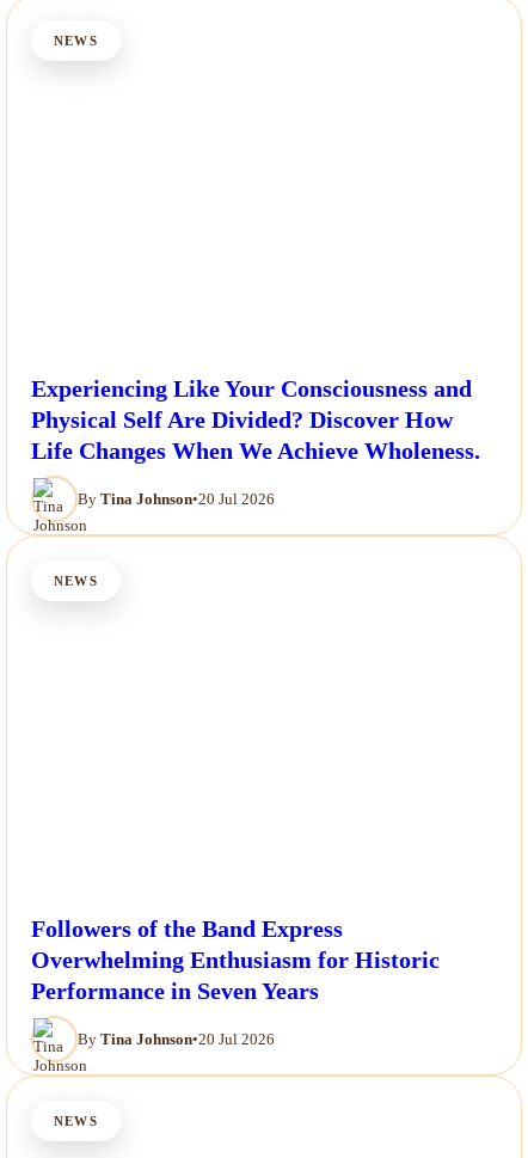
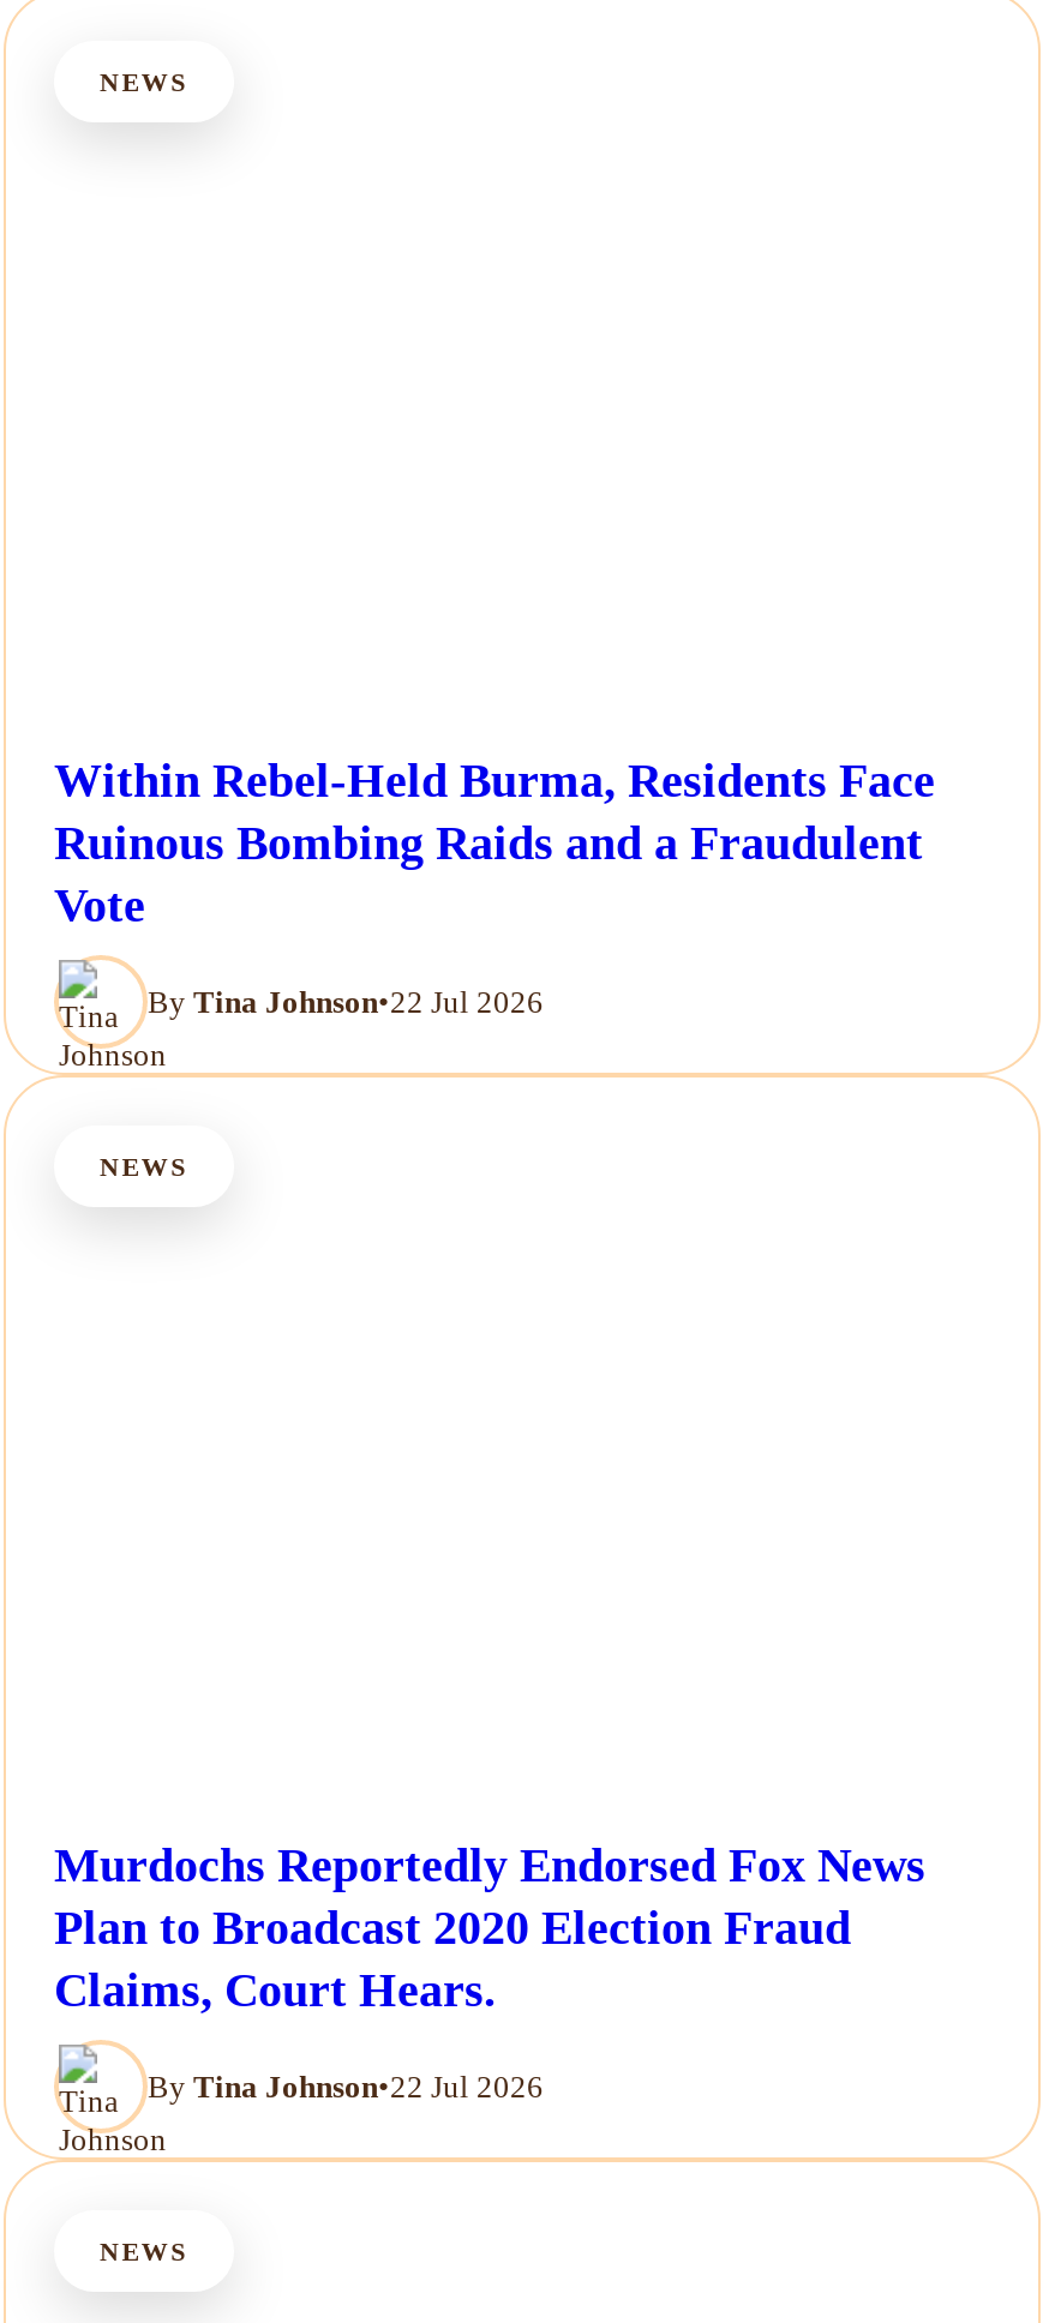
[31,375,480,464] Experiencing Like Your Consciousness and | Physical Self Are Divided? Discover How | Life Changes When We Achieve Wholeness. -> [54,754,935,932] Within Rebel-Held Burma, Residents Face | Ruinous Bombing Raids and a Fraudulent | Vote
[78,490,275,508] By Tina Johnson•20 Jul 2026 -> [148,983,544,1019] By Tina Johnson•22 Jul 2026
[31,916,440,1004] Followers of the Band Express | Overwhelming Enthusiasm for Historic | Performance in Seven Years -> [54,1839,925,2016] Murdochs Reportedly Endorsed Fox News | Plan to Broadcast 2020 Election Fraud | Claims, Court Hears.
[78,1030,275,1048] By Tina Johnson•20 Jul 2026 -> [148,2068,544,2104] By Tina Johnson•22 Jul 2026

